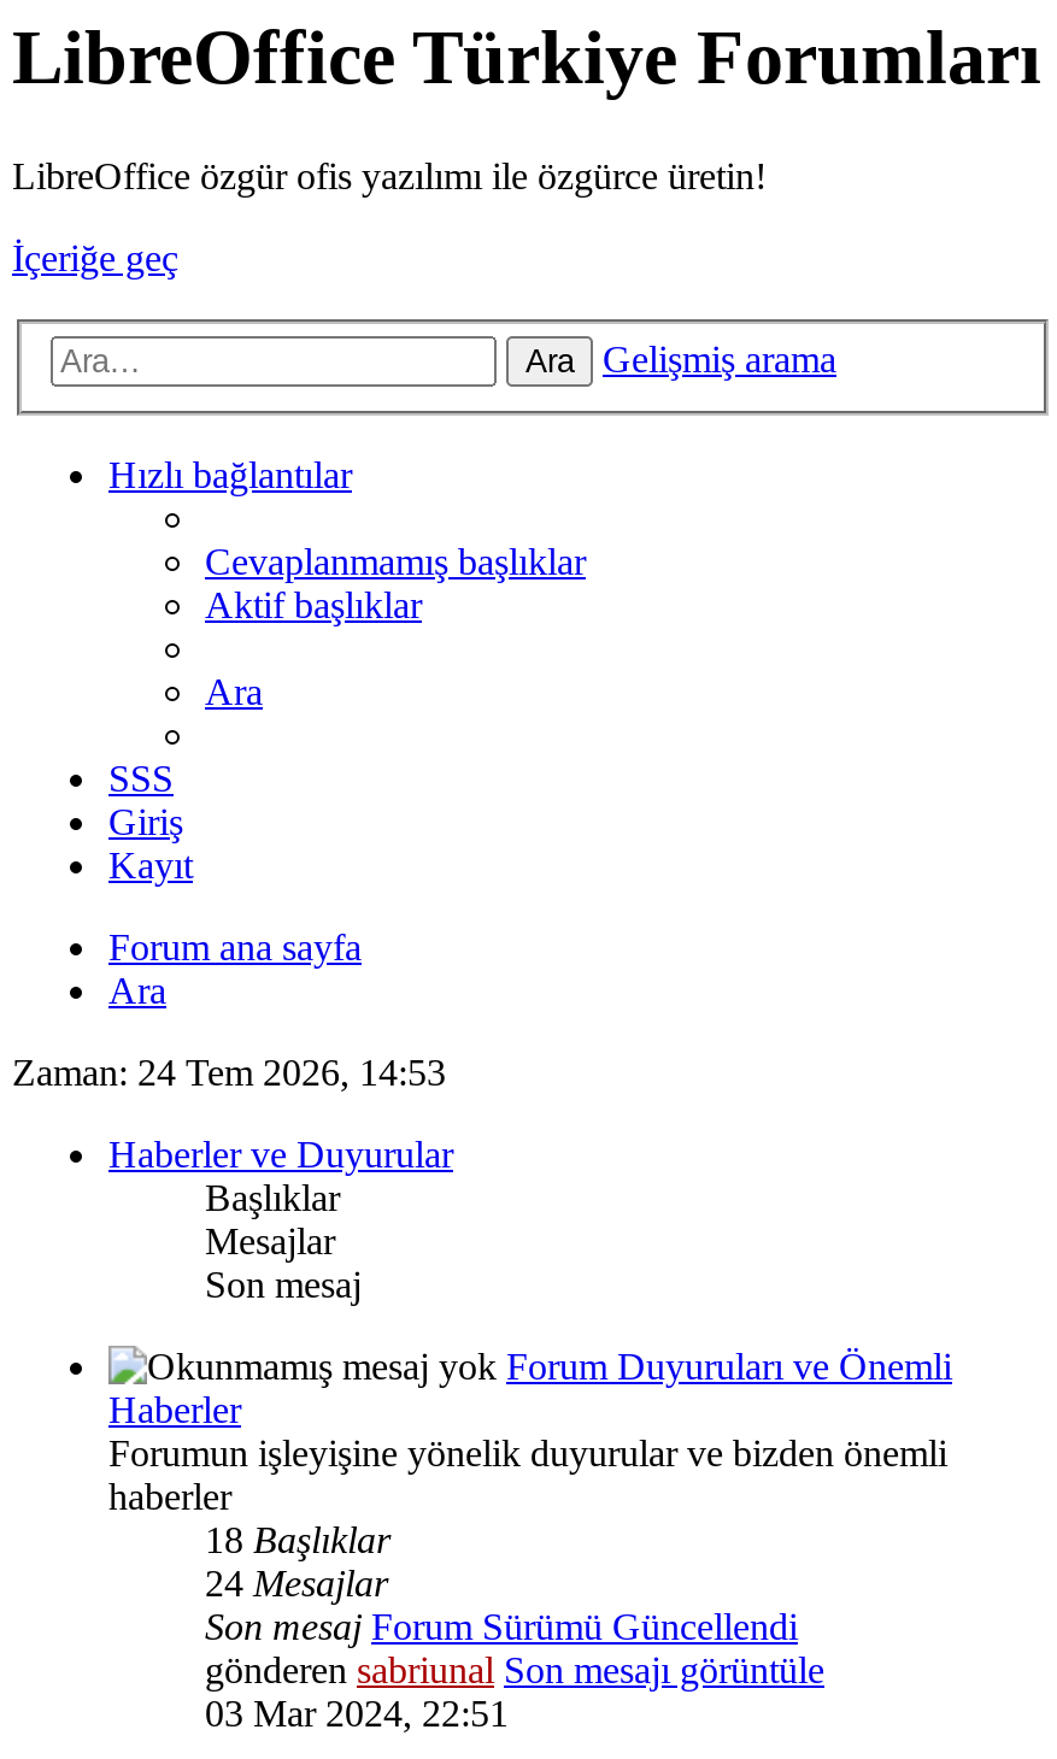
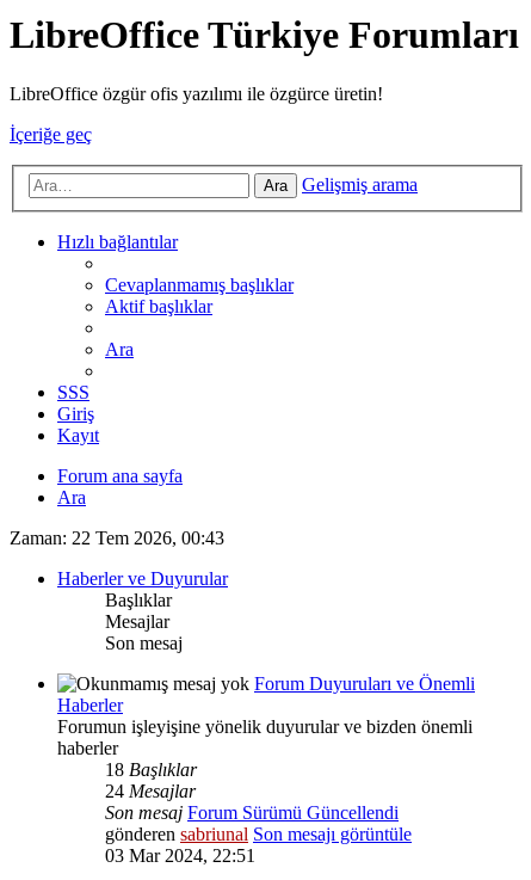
[12,1053,446,1094] Zaman: 24 Tem 2026, 14:53 -> [10,528,224,549] Zaman: 22 Tem 2026, 00:43

